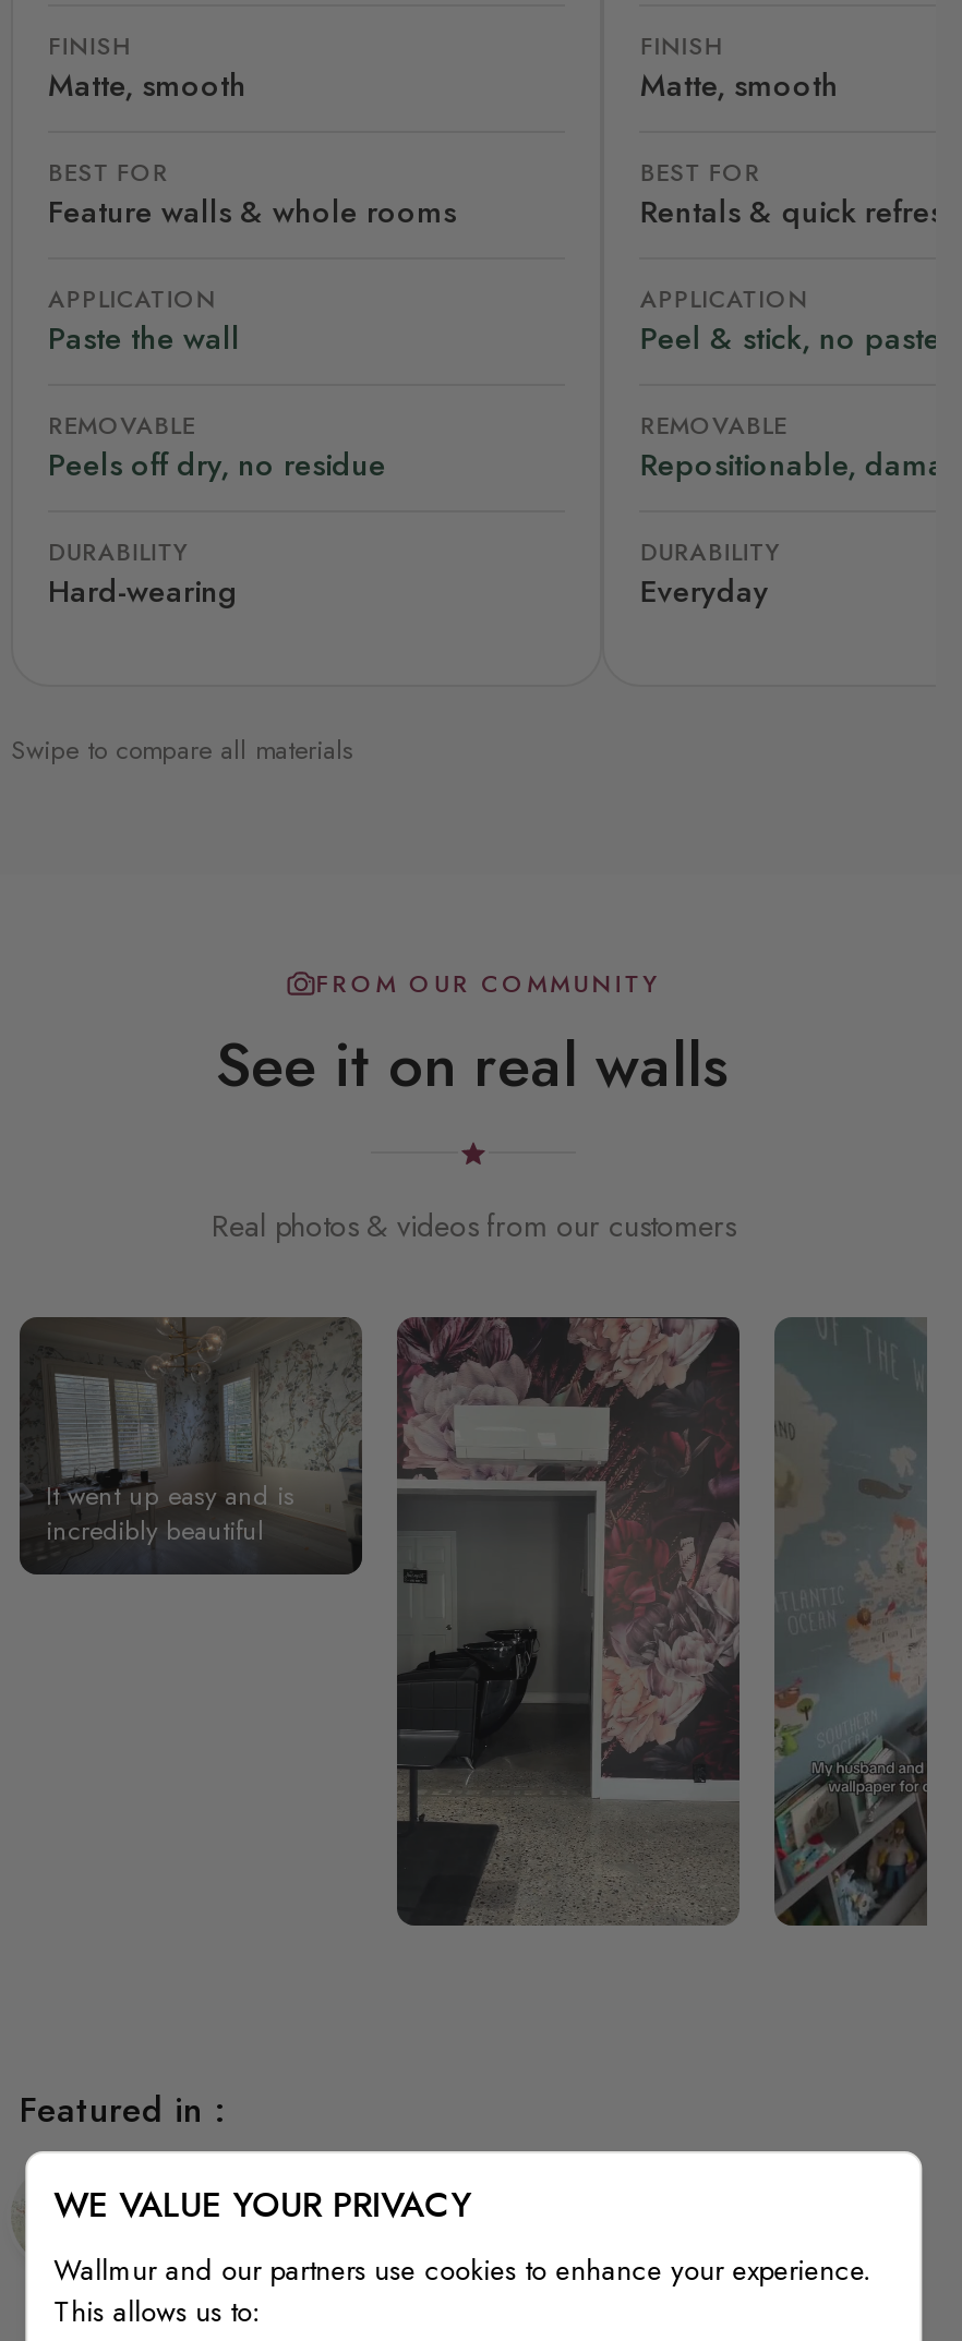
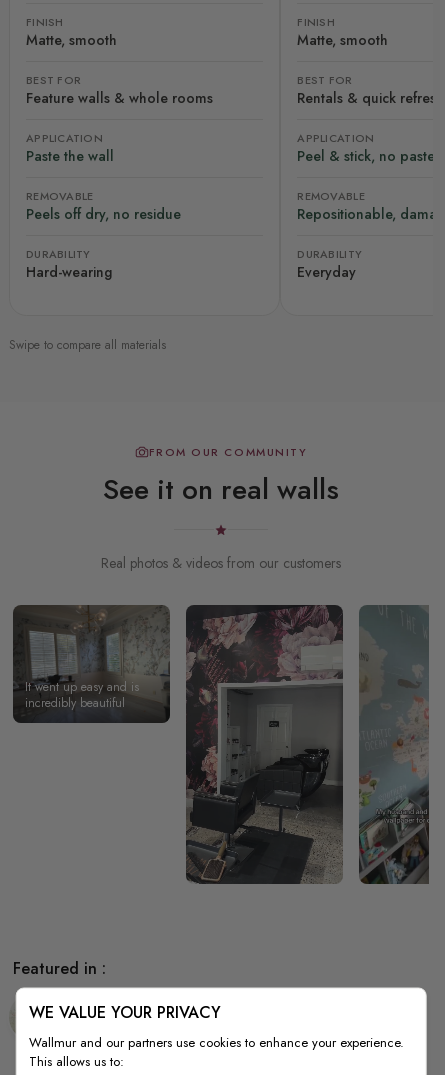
[397,1319,739,1923] [image] -> [186,605,343,884] [image]

